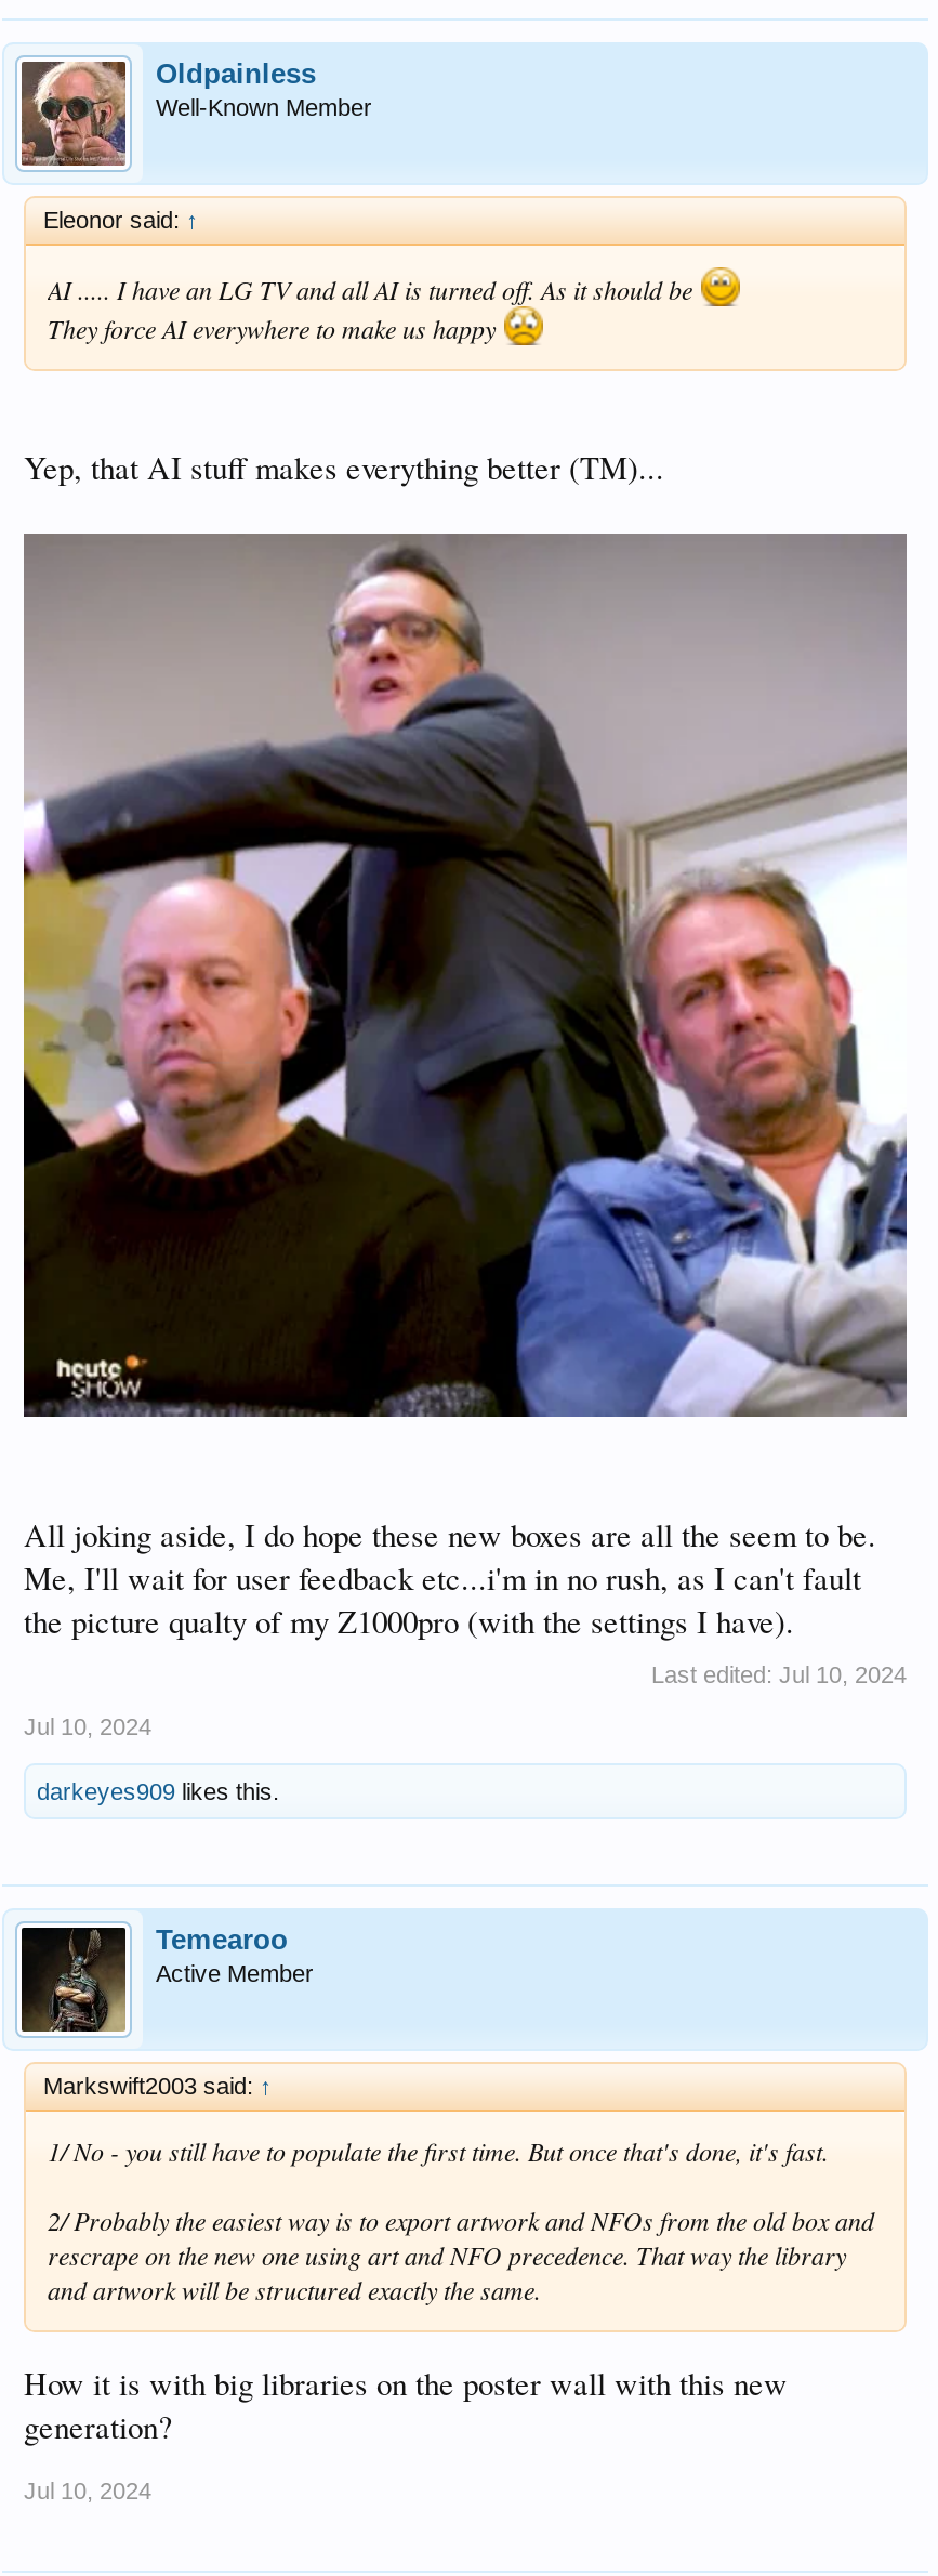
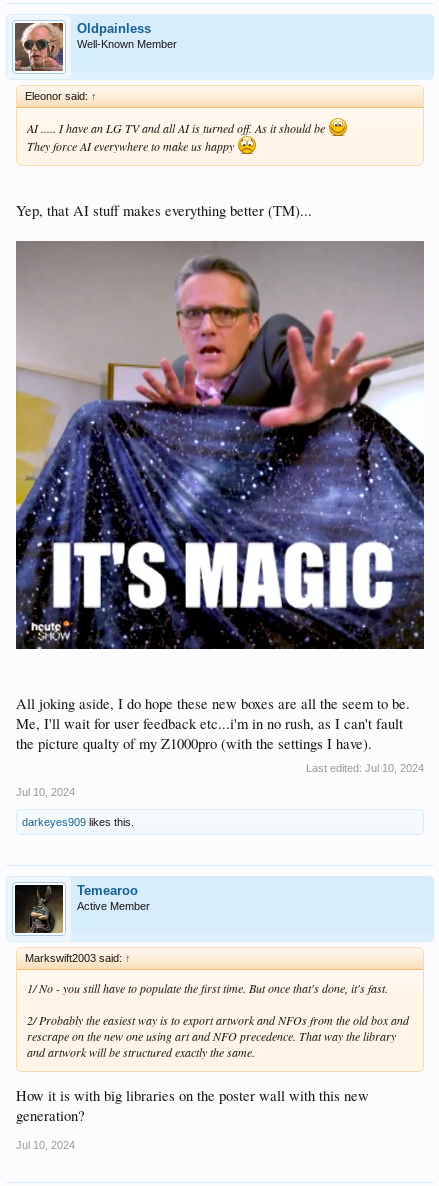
[22,547,907,1419] [image] -> [15,248,425,650] [image]

